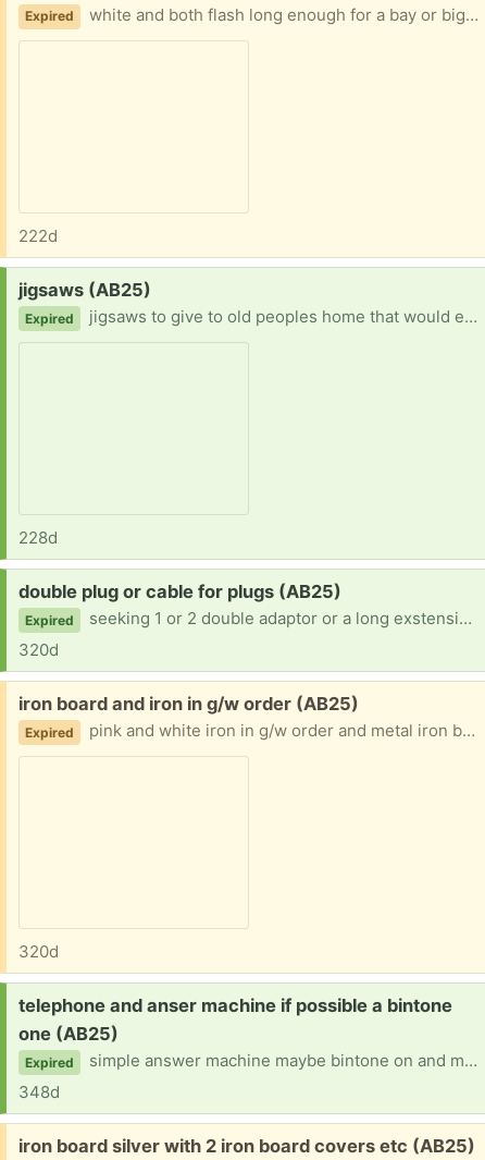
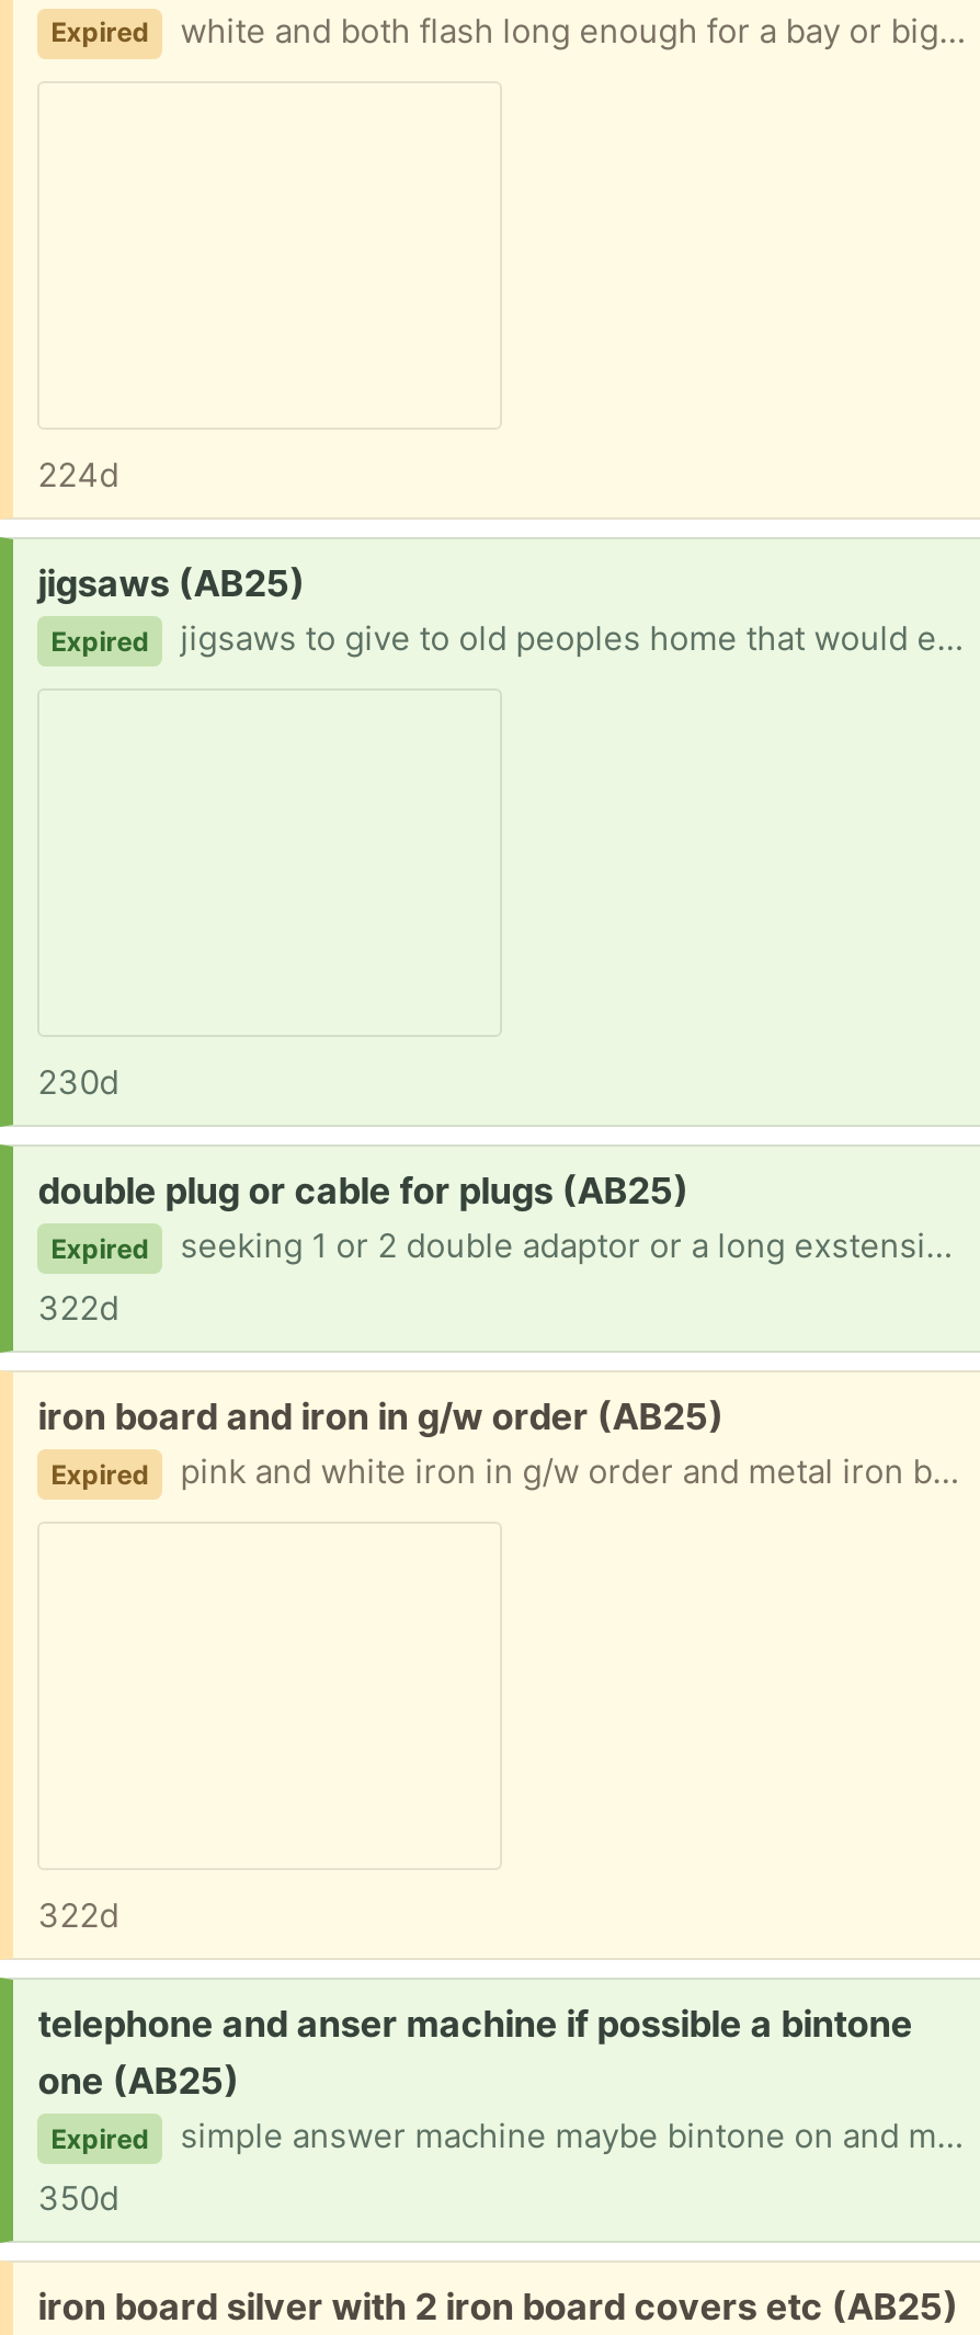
[19,226,58,247] 222d -> [38,455,119,496] 224d
[19,528,58,548] 228d -> [38,1062,119,1104] 230d
[19,640,59,660] 320d -> [38,1287,119,1329] 322d
[19,942,59,962] 320d -> [38,1895,119,1937] 322d
[19,1082,60,1102] 348d -> [38,2178,119,2219] 350d

